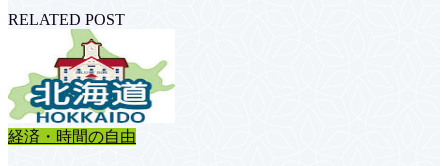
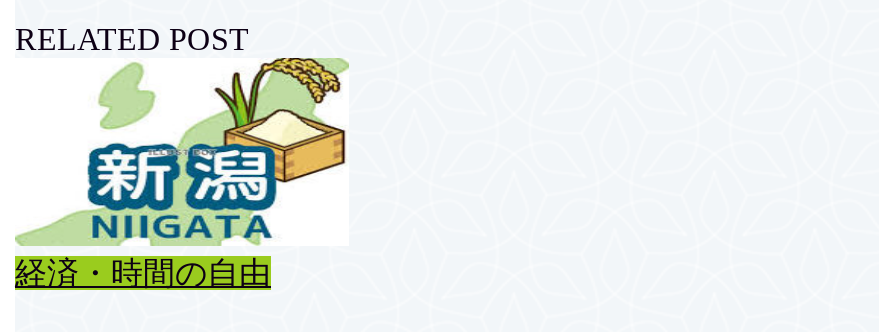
[7,29,175,124] [image] -> [15,56,349,248] [image]

